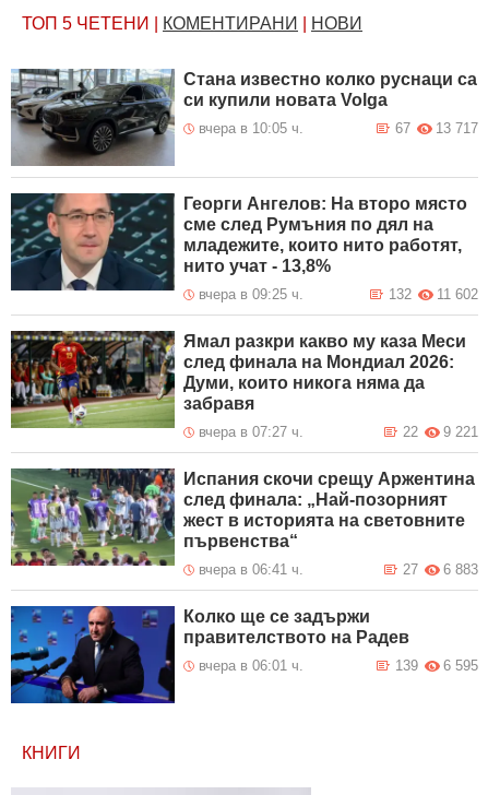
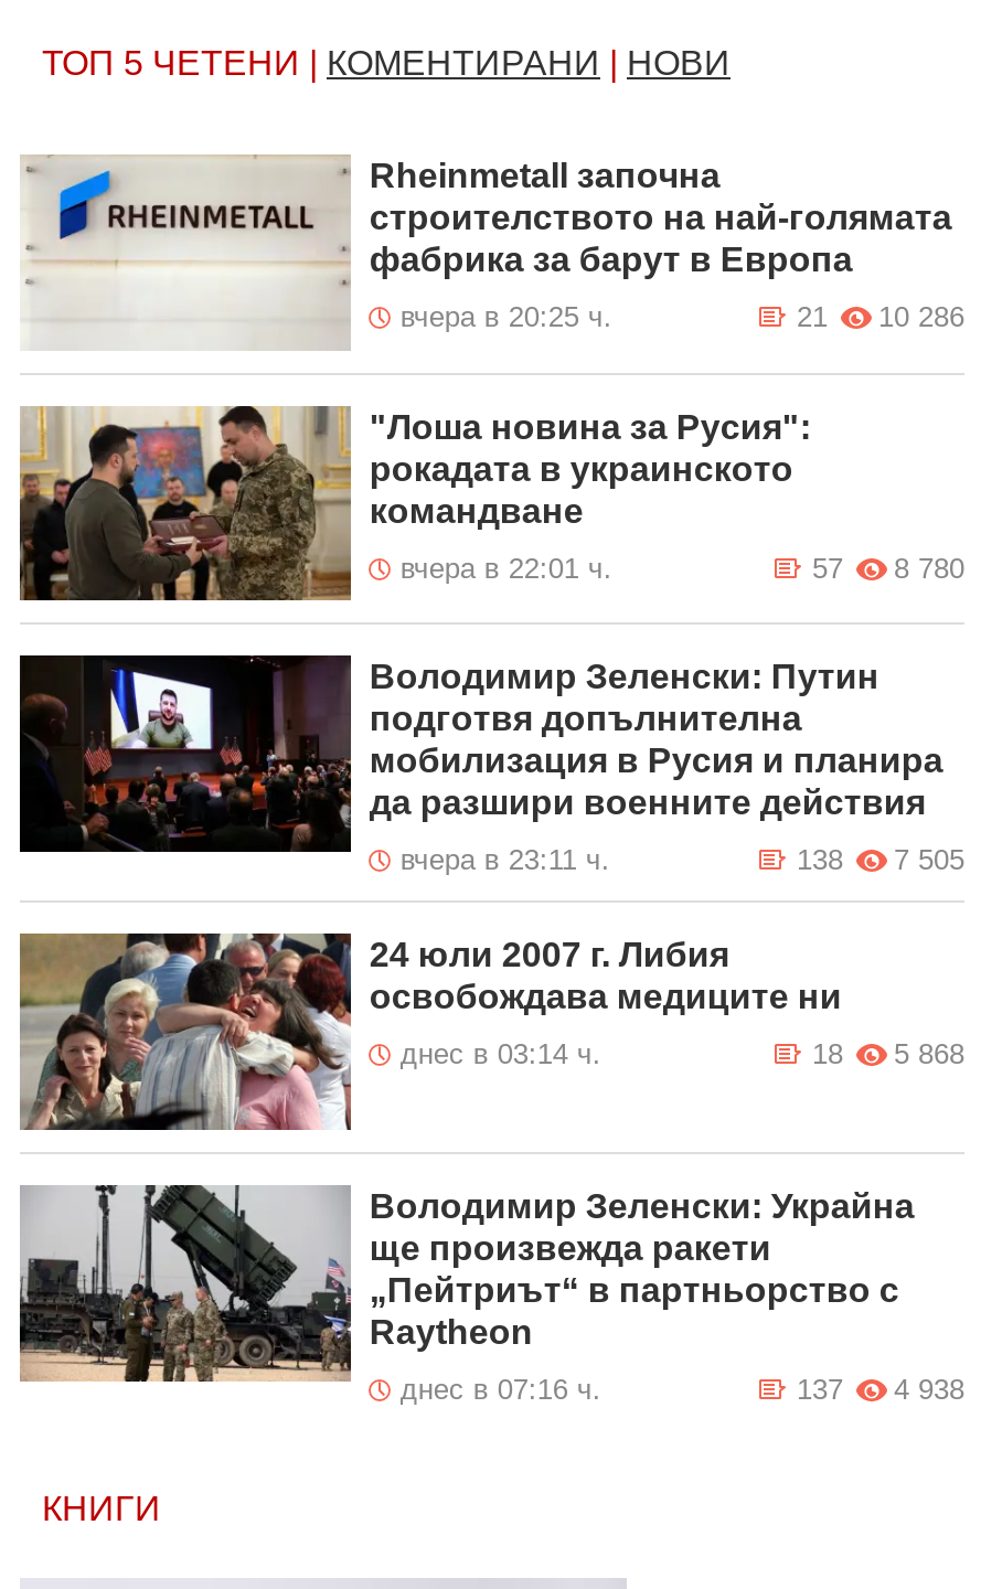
[10,69,478,166] [image] | Стана известно колко руснаци са | си купили новата Volga -> [22,154,952,349] [image] | Rheinmetall започна | строителството на най-голямата | фабрика за барут в Европа
[199,120,478,136] вчера в 10:05 ч. | 13 717 | 67 -> [400,300,964,333] вчера в 20:25 ч. | 10 286 | 21
[10,192,468,292] [image] | Георги Ангелов: На второ място | сме след Румъния по дял на | младежите, които нито работят, | нито учат - 13,8% -> [18,404,811,602] [image] | "Лоша новина за Русия": | рокадата в украинското | командване
[199,286,478,302] вчера в 09:25 ч. | 11 602 | 132 -> [400,551,964,584] вчера в 22:01 ч. | 8 780 | 57
[10,330,467,429] [image] | Ямал разкри какво му каза Меси | след финала на Мондиал 2026: | Думи, които никога няма да | забравя -> [20,653,943,854] [image] | Володимир Зеленски: Путин | подготвя допълнителна | мобилизация в Русия и планира | да разшири военните действия
[199,423,478,440] вчера в 07:27 ч. | 9 221 | 22 -> [400,845,964,878] вчера в 23:11 ч. | 7 505 | 138
[11,467,475,567] [image] | Испания скочи срещу Аржентина | след финала: „Най-позорният | жест в историята на световните | първенства“ -> [20,931,842,1132] [image] | 24 юли 2007 г. Либия | освобождава медиците ни
[199,561,478,577] вчера в 06:41 ч. | 6 883 | 27 -> [400,1039,964,1072] днес в 03:14 ч. | 5 868 | 18
[10,592,410,704] [image] | Колко ще се задържи | правителството на Радев -> [18,1183,915,1410] [image] | Володимир Зеленски: Украйна | ще произвежда ракети | „Пейтриът“ в партньорство с | Raytheon
[199,657,478,673] вчера в 06:01 ч. | 6 595 | 139 -> [400,1374,964,1407] днес в 07:16 ч. | 4 938 | 137

